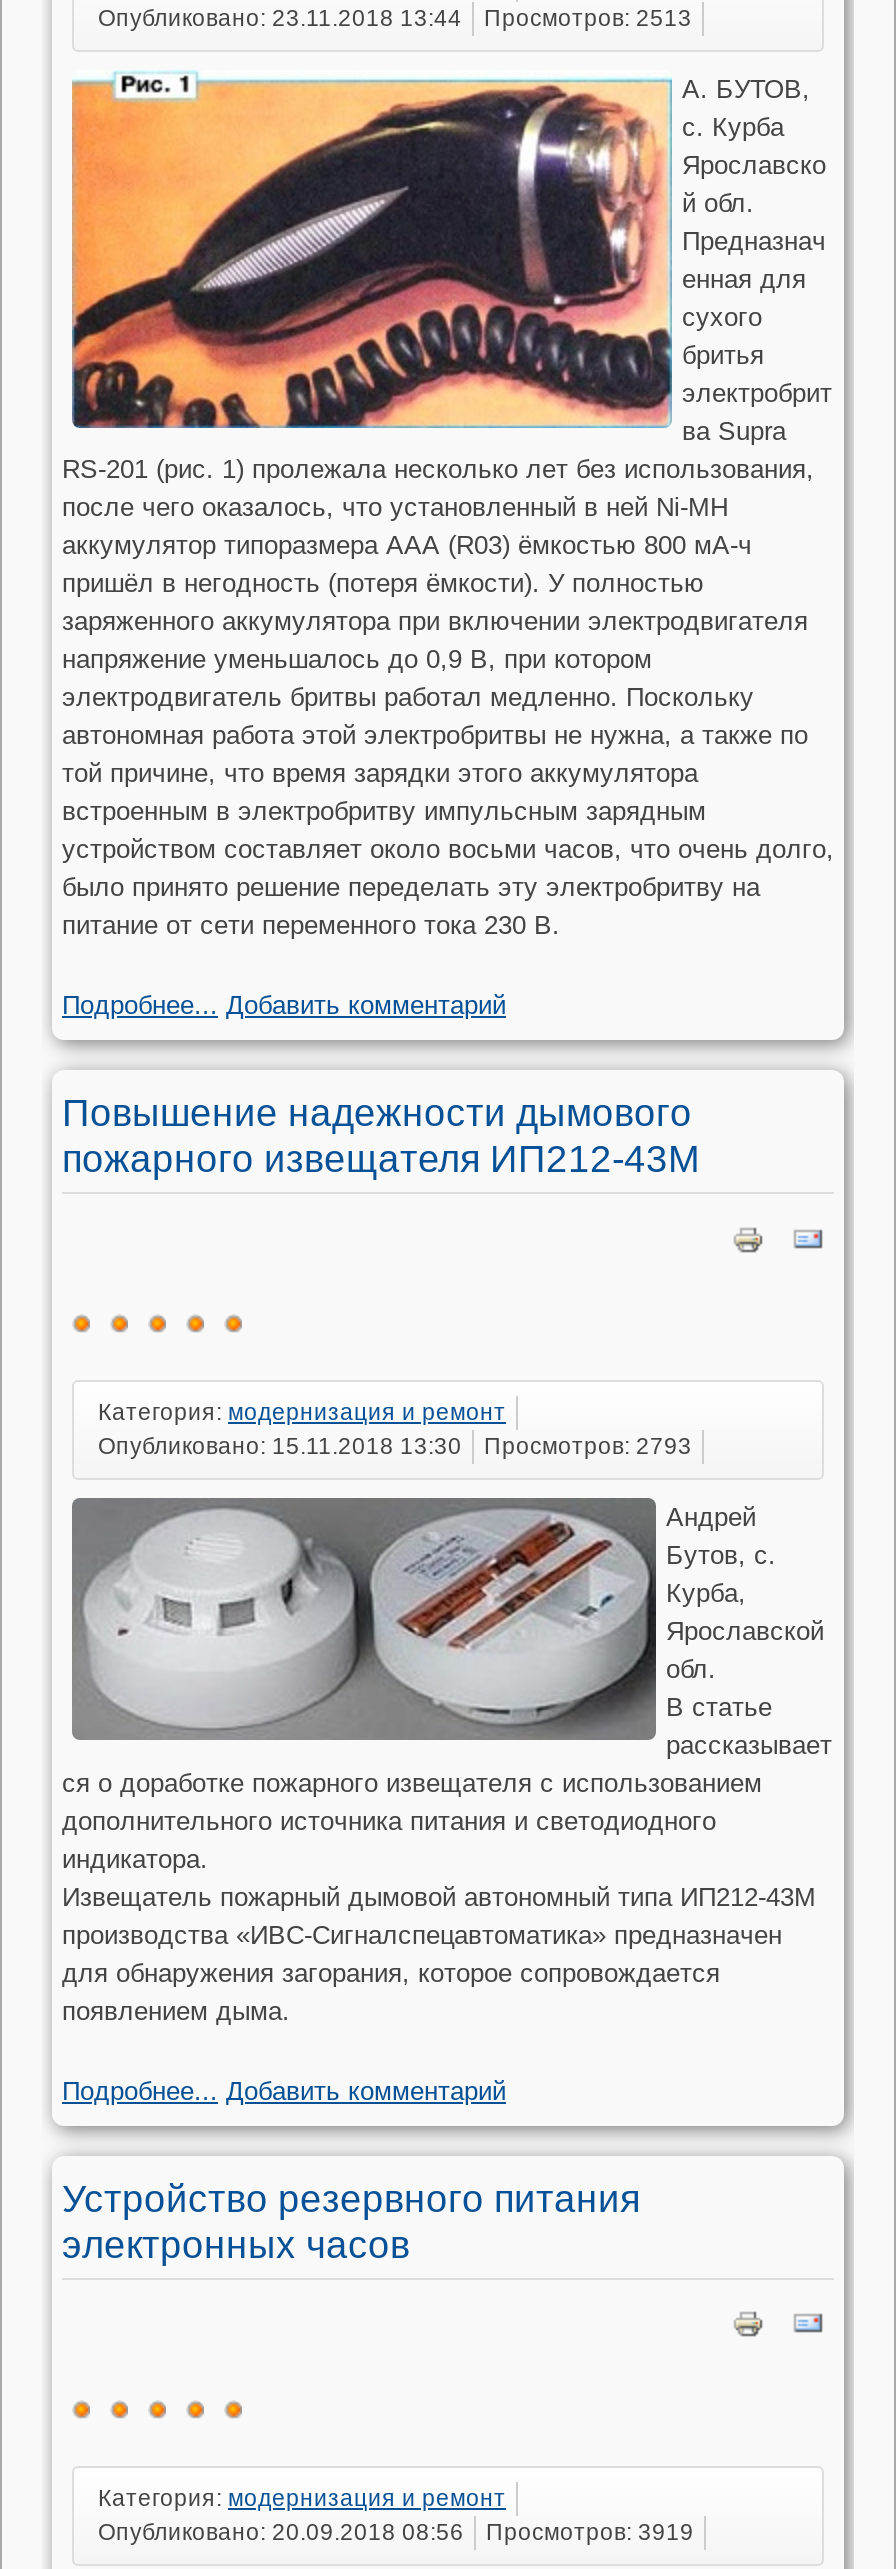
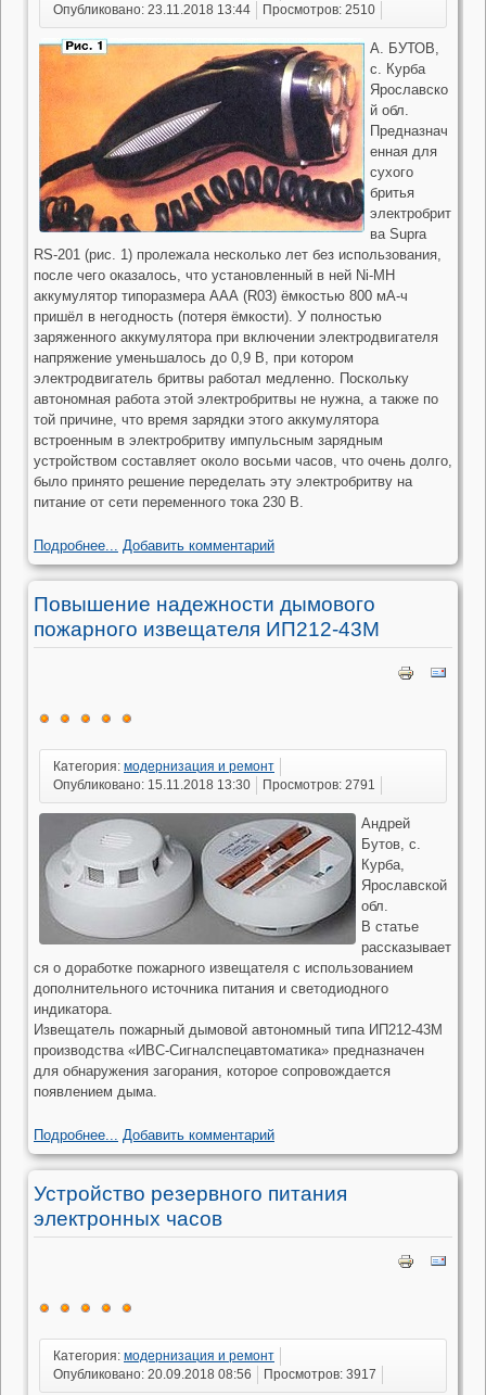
[98,6,692,30] Опубликовано: 23.11.2018 13:44 Просмотров: 2513 -> [53,3,375,16] Опубликовано: 23.11.2018 13:44 Просмотров: 2510
[98,1434,692,1458] Опубликовано: 15.11.2018 13:30 Просмотров: 2793 -> [53,778,375,791] Опубликовано: 15.11.2018 13:30 Просмотров: 2791
[98,2519,694,2543] Опубликовано: 20.09.2018 08:56 Просмотров: 3919 -> [53,1367,376,1380] Опубликовано: 20.09.2018 08:56 Просмотров: 3917

